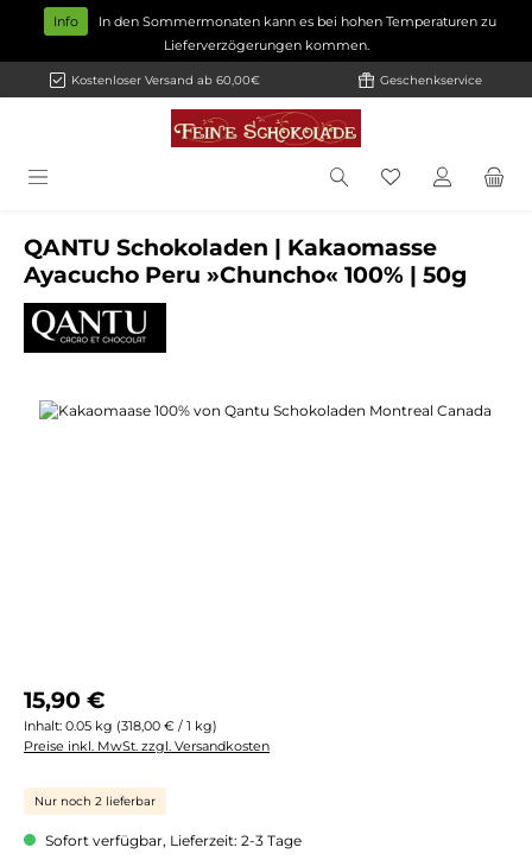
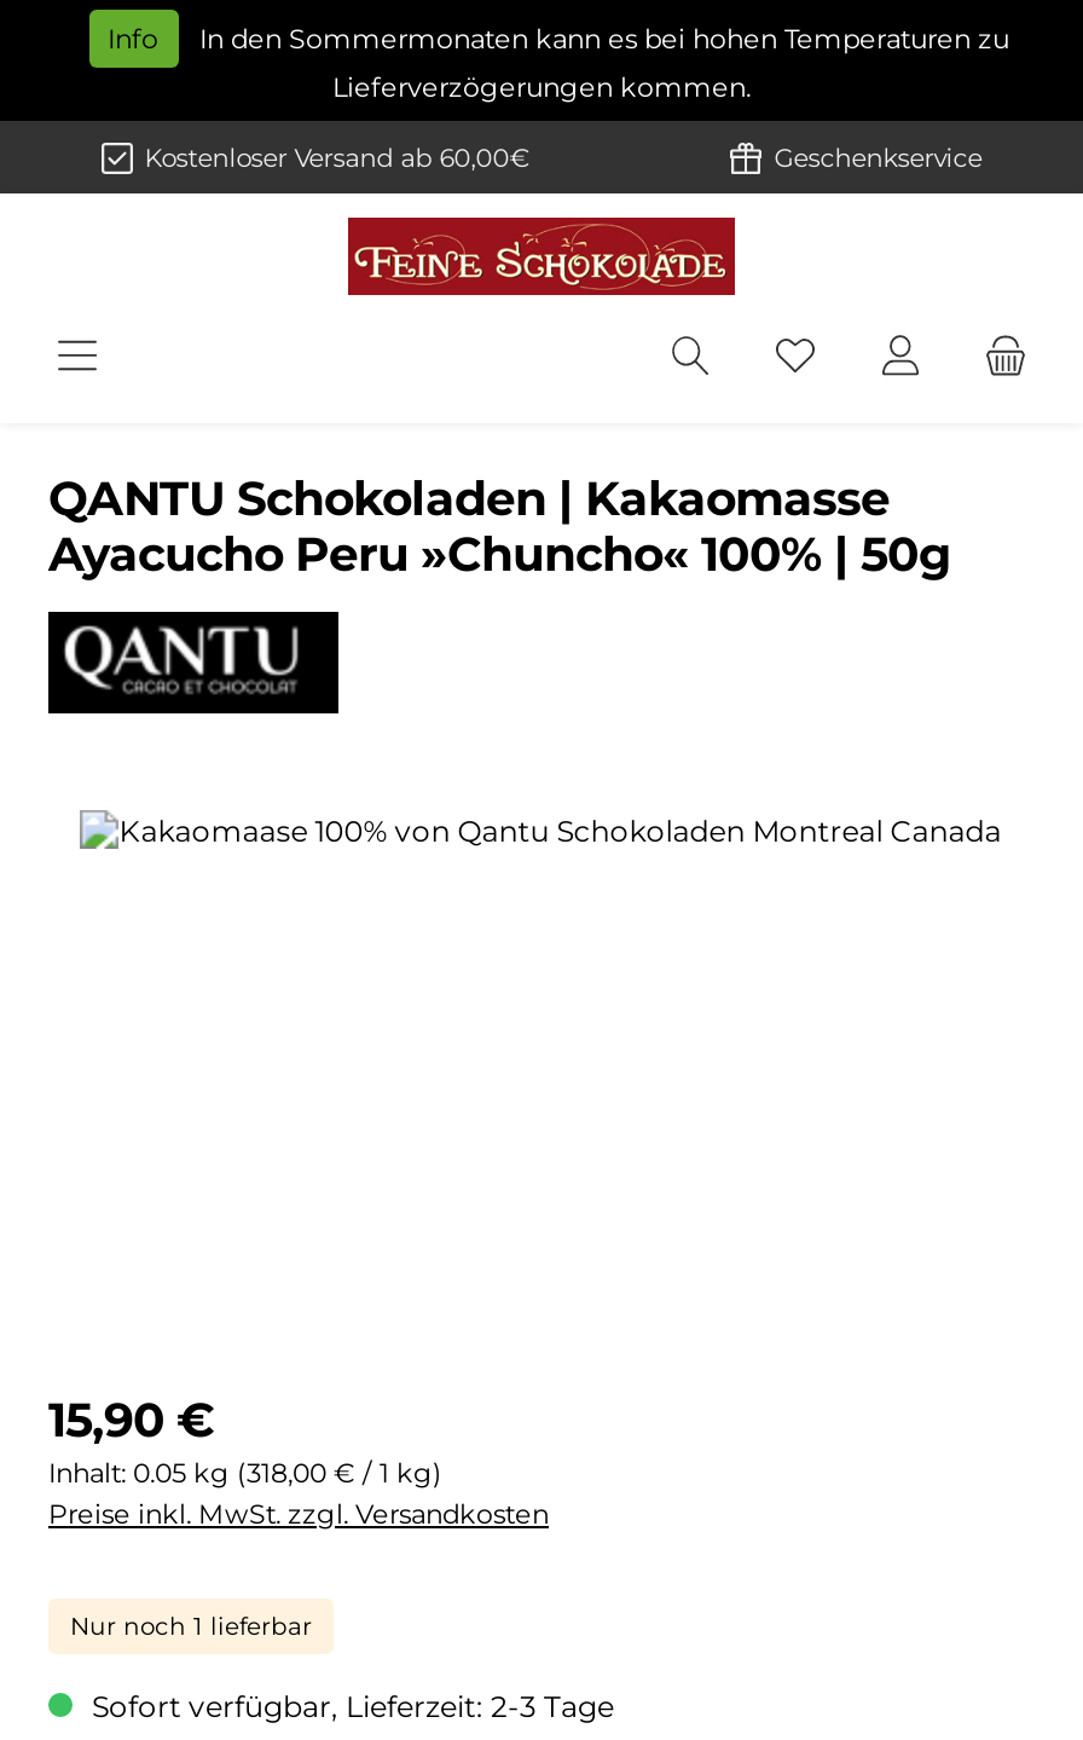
[34,793,156,809] Nur noch 2 lieferbar -> [70,1610,312,1642] Nur noch 1 lieferbar

